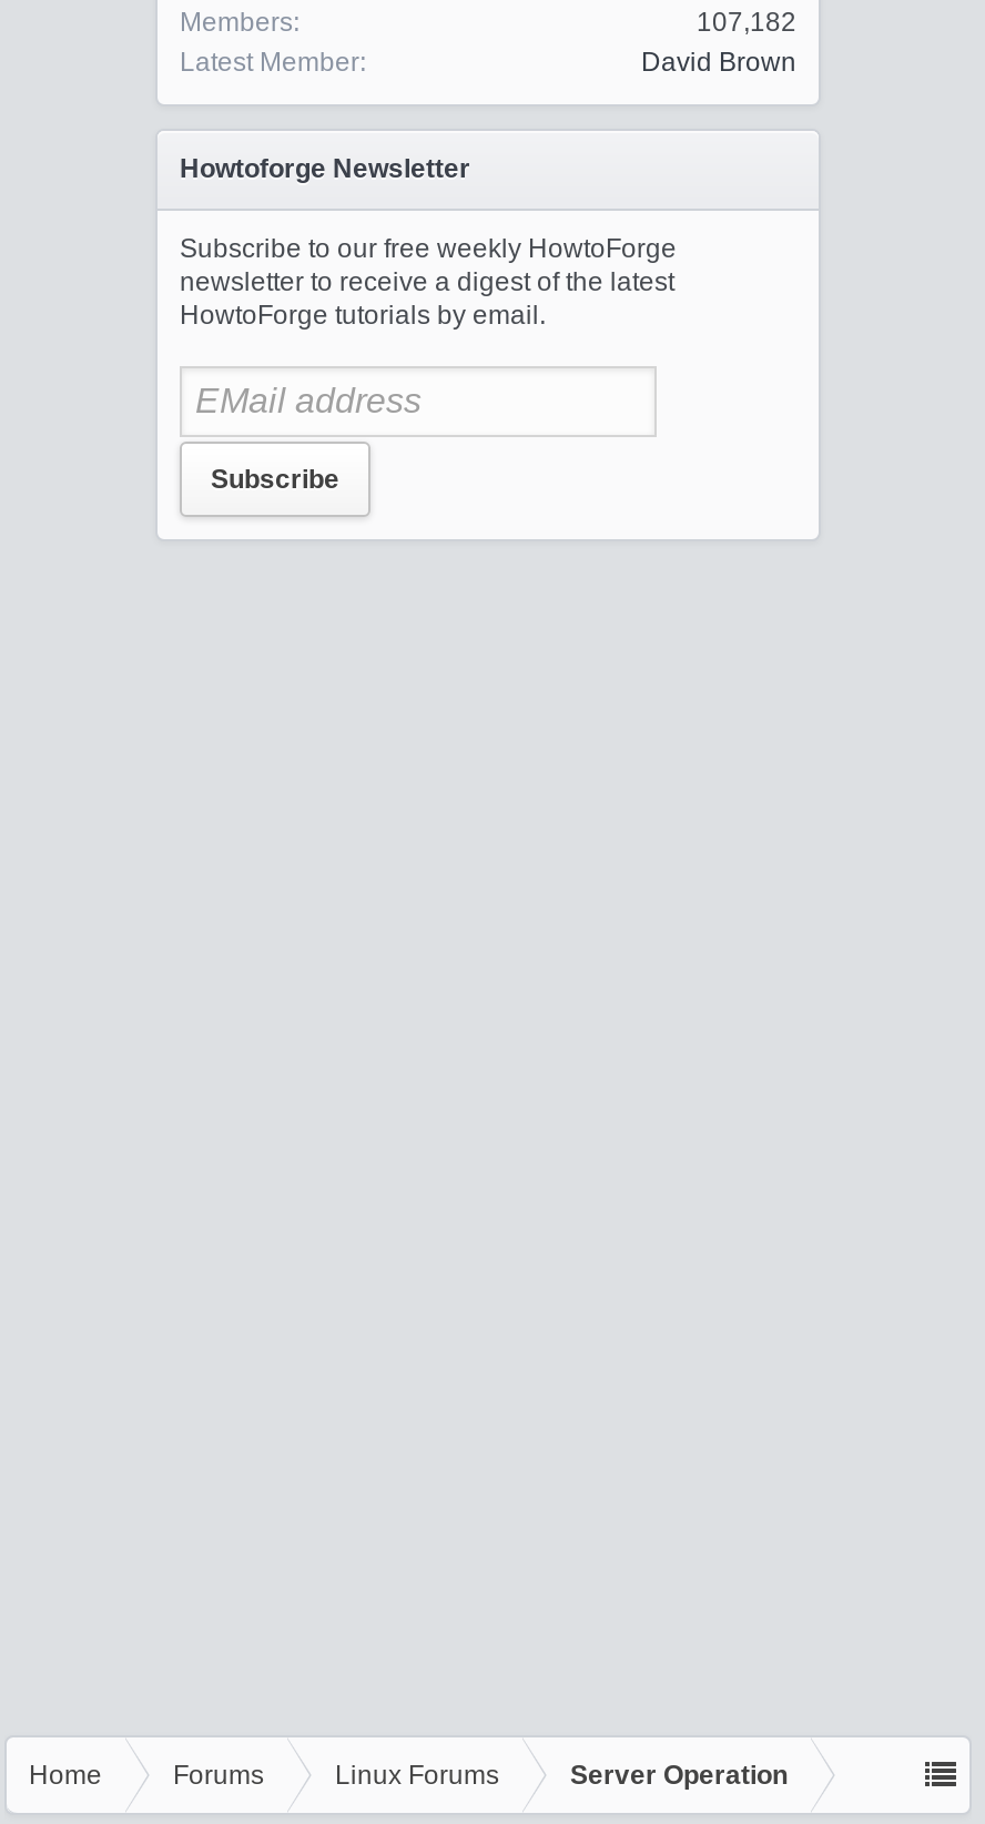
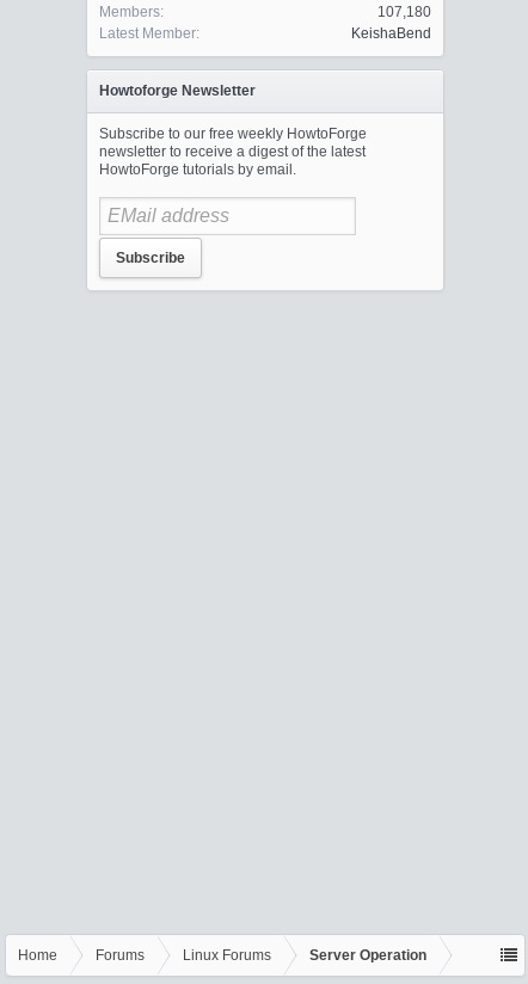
[697,7,796,38] 107,182 -> [377,4,431,20] 107,180
[641,47,796,78] David Brown -> [351,25,431,42] KeishaBend

